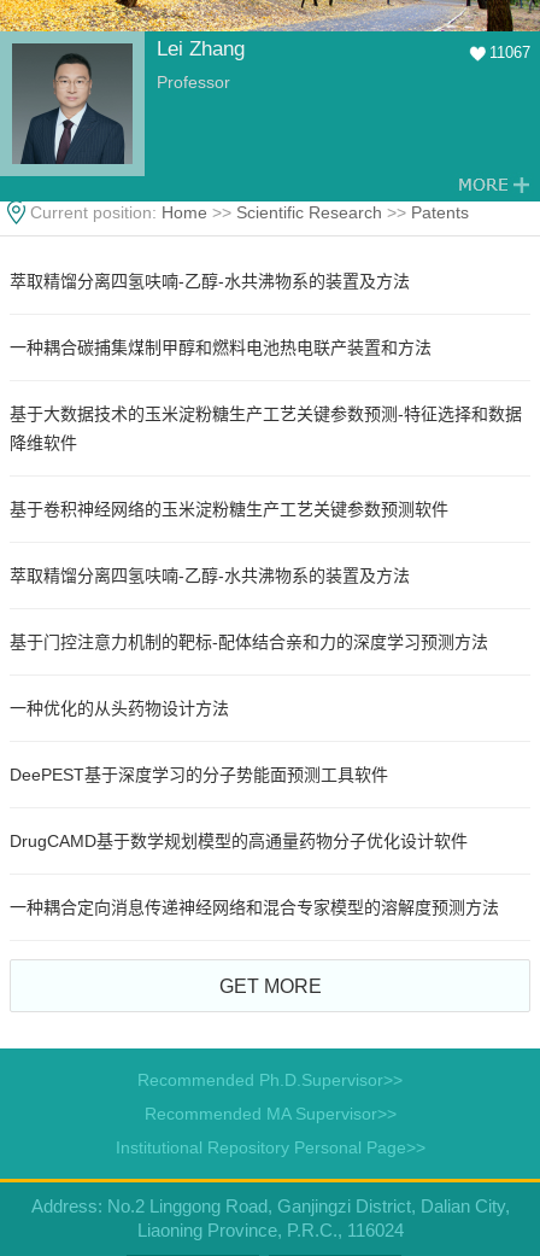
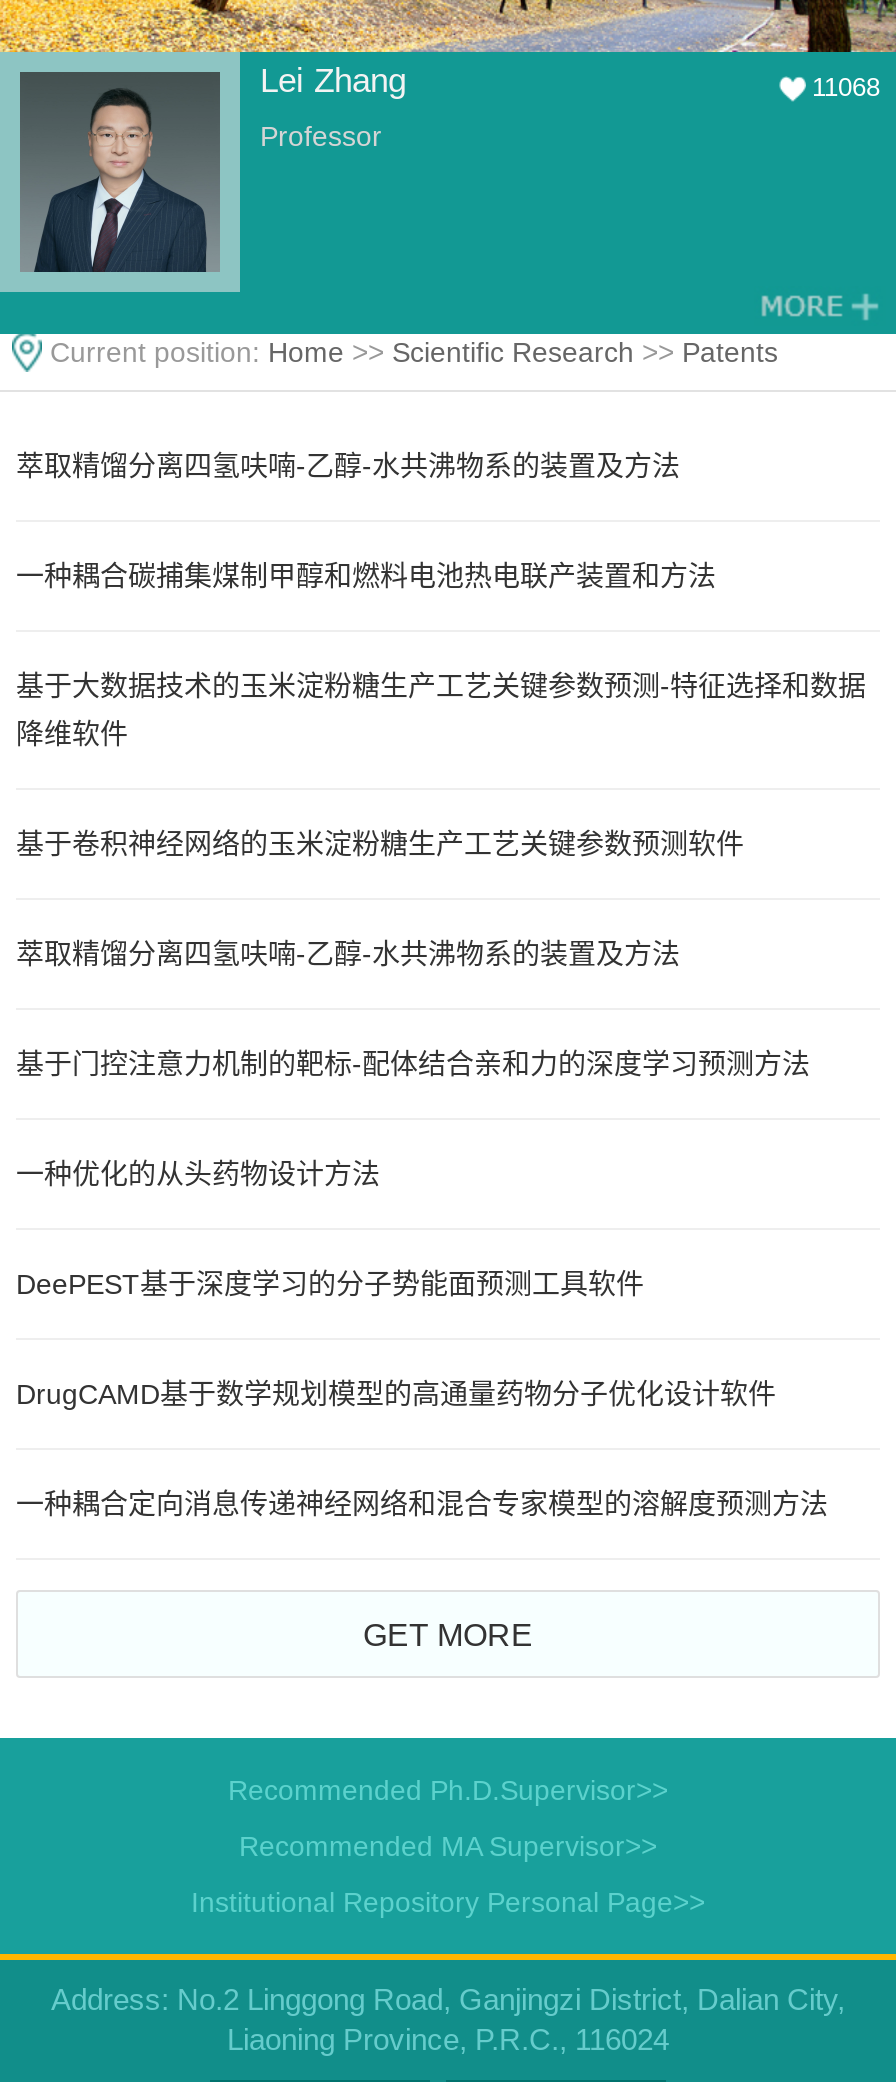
[489,43,530,62] 11067 -> [812,72,880,102] 11068

